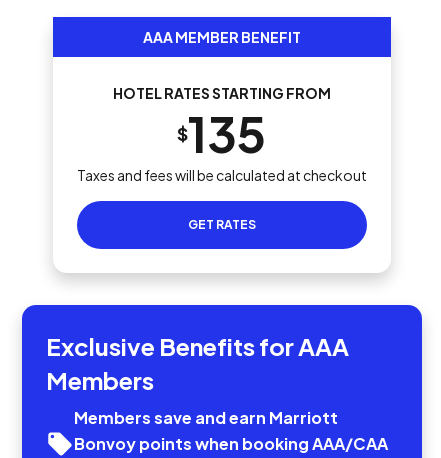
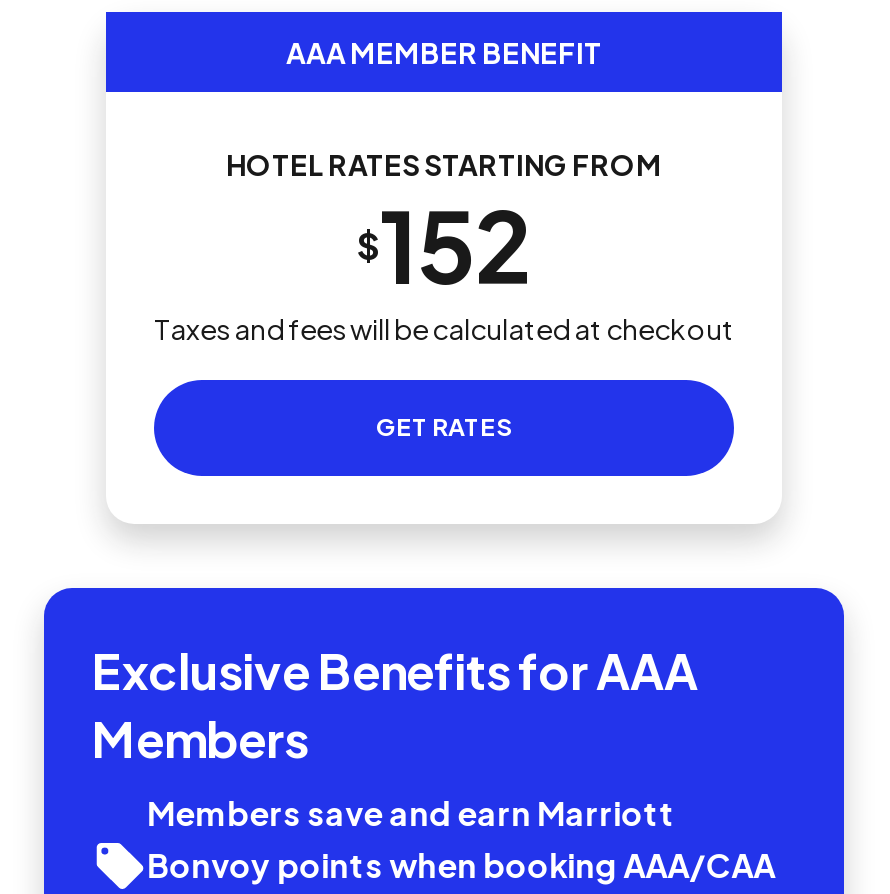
[177,103,266,164] $135 -> [357,184,531,306] $152

